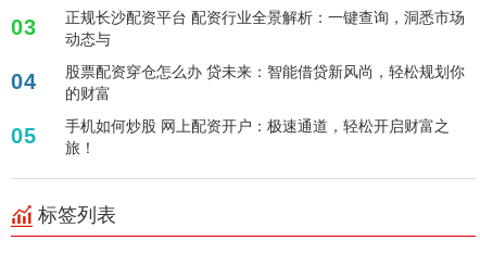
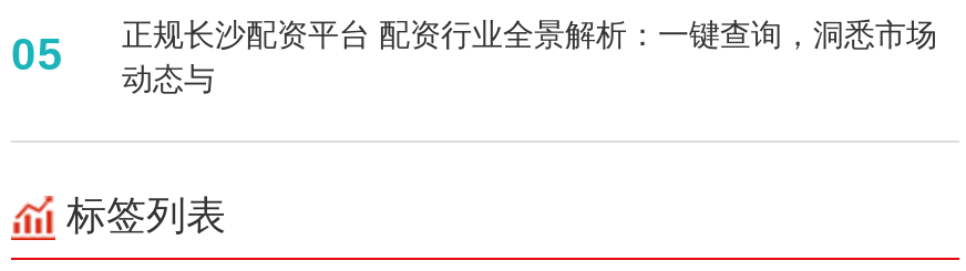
[11,7,465,49] 03 正规长沙配资平台 配资行业全景解析：一键查询，洞悉市场 动态与 -> [11,12,937,99] 05 正规长沙配资平台 配资行业全景解析：一键查询，洞悉市场 动态与
[11,61,465,158] 04 | 股票配资穿仓怎么办 贷未来：智能借贷新风尚，轻松规划你 | 的财富 | 05 | 手机如何炒股 网上配资开户：极速通道，轻松开启财富之 | 旅！ -> none

